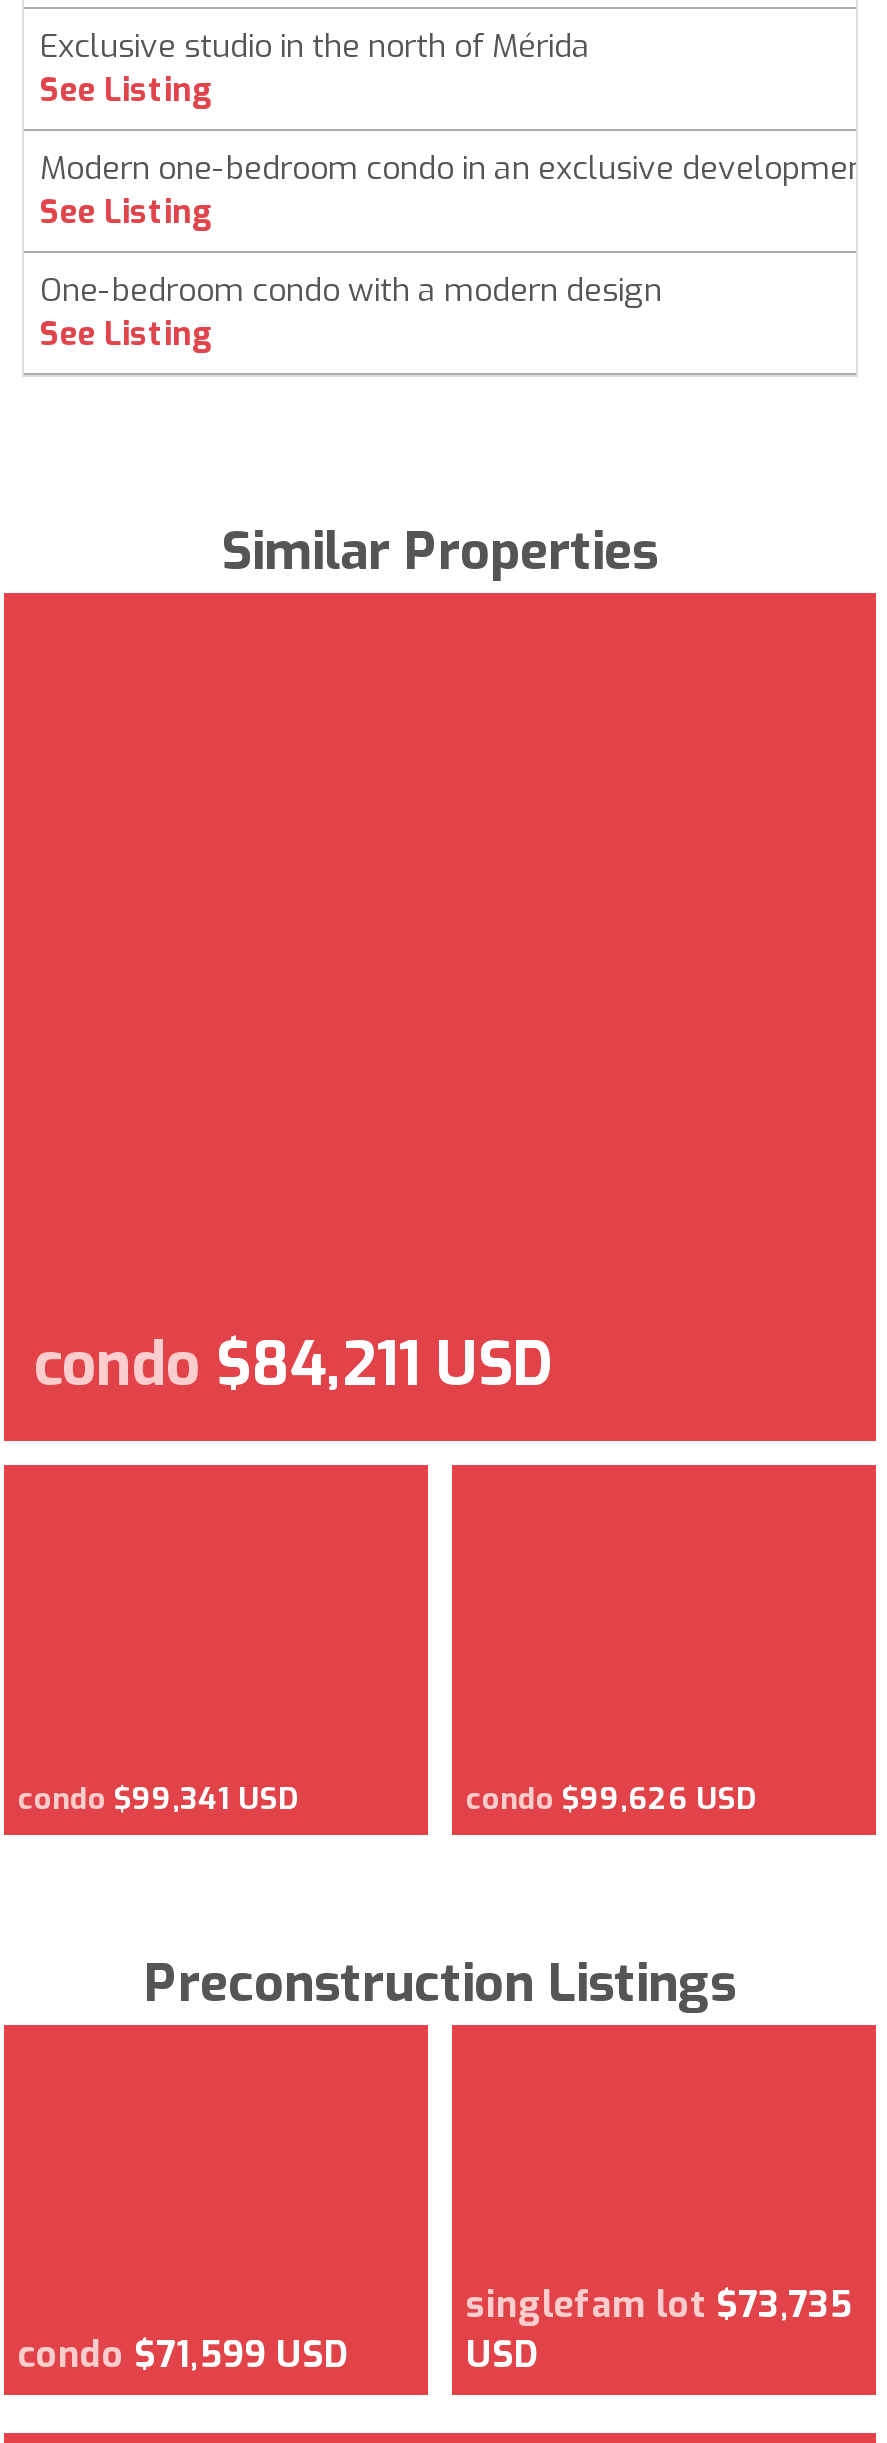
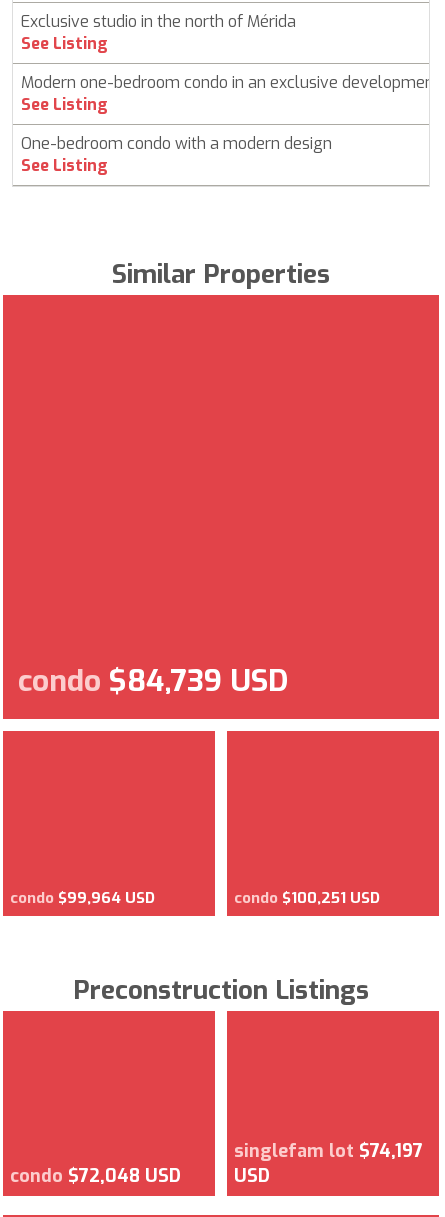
[34,1324,552,1404] condo $84,211 USD -> [18,660,288,700] condo $84,739 USD
[18,1778,298,1818] condo $99,341 USD -> [10,887,155,907] condo $99,964 USD
[466,1778,756,1818] condo $99,626 USD -> [234,887,380,907] condo $100,251 USD
[466,2280,852,2328] singlefam lot $73,735 -> [234,1138,423,1162] singlefam lot $74,197
[18,2330,348,2378] condo $71,599 USD -> [10,1163,181,1187] condo $72,048 USD

